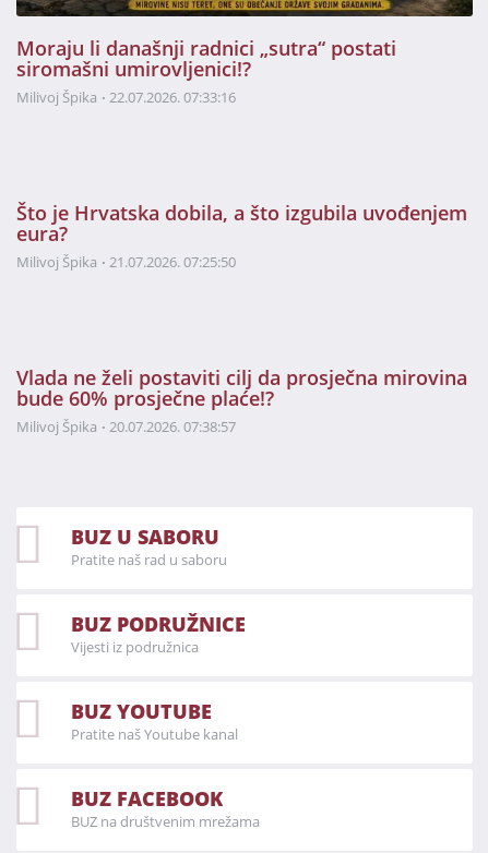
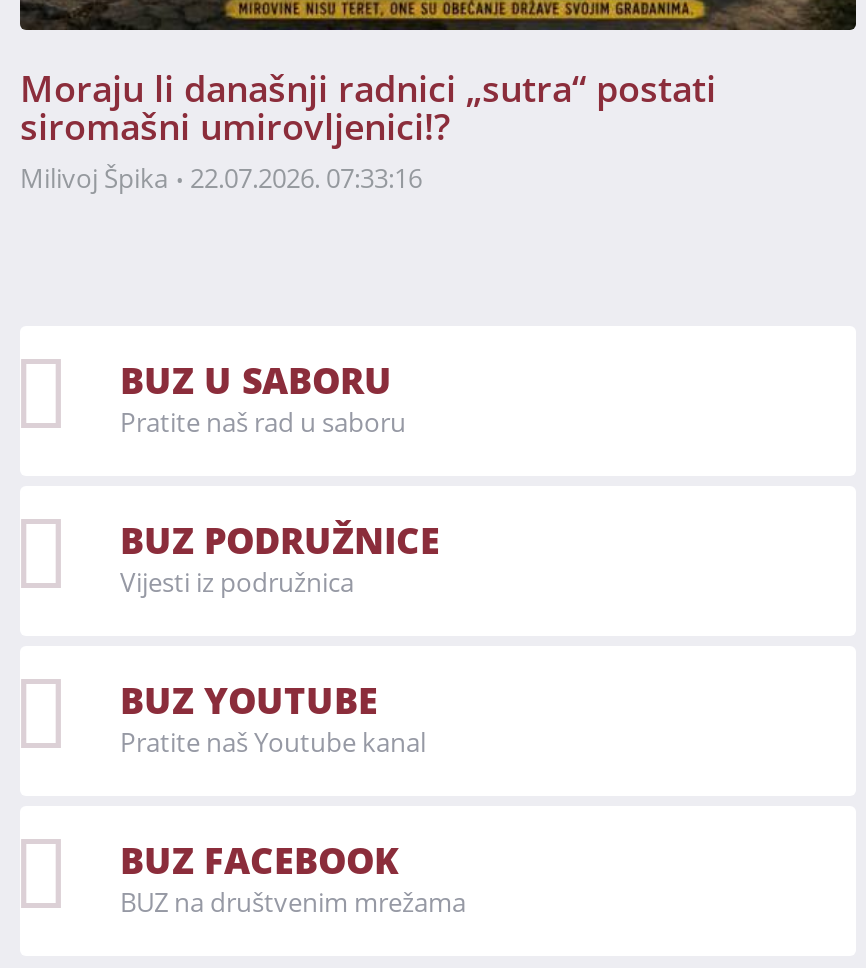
[16,199,467,271] Što je Hrvatska dobila, a što izgubila uvođenjem | eura? | Milivoj Špika | 21.07.2026. 07:25:50 -> none
[16,364,467,436] Vlada ne želi postaviti cilj da prosječna mirovina | bude 60% prosječne plaće!? | Milivoj Špika | 20.07.2026. 07:38:57 -> none

